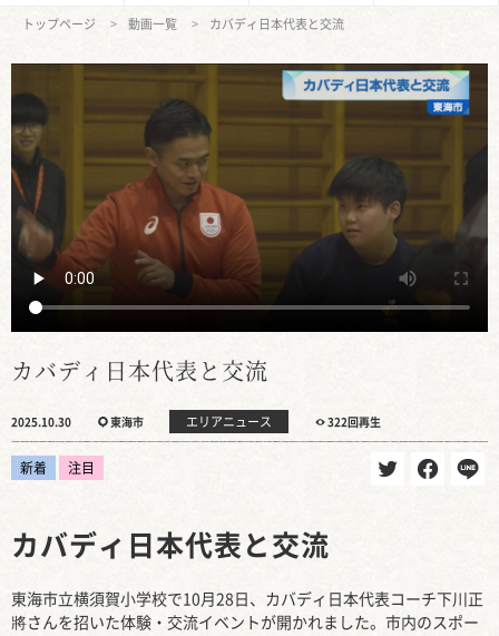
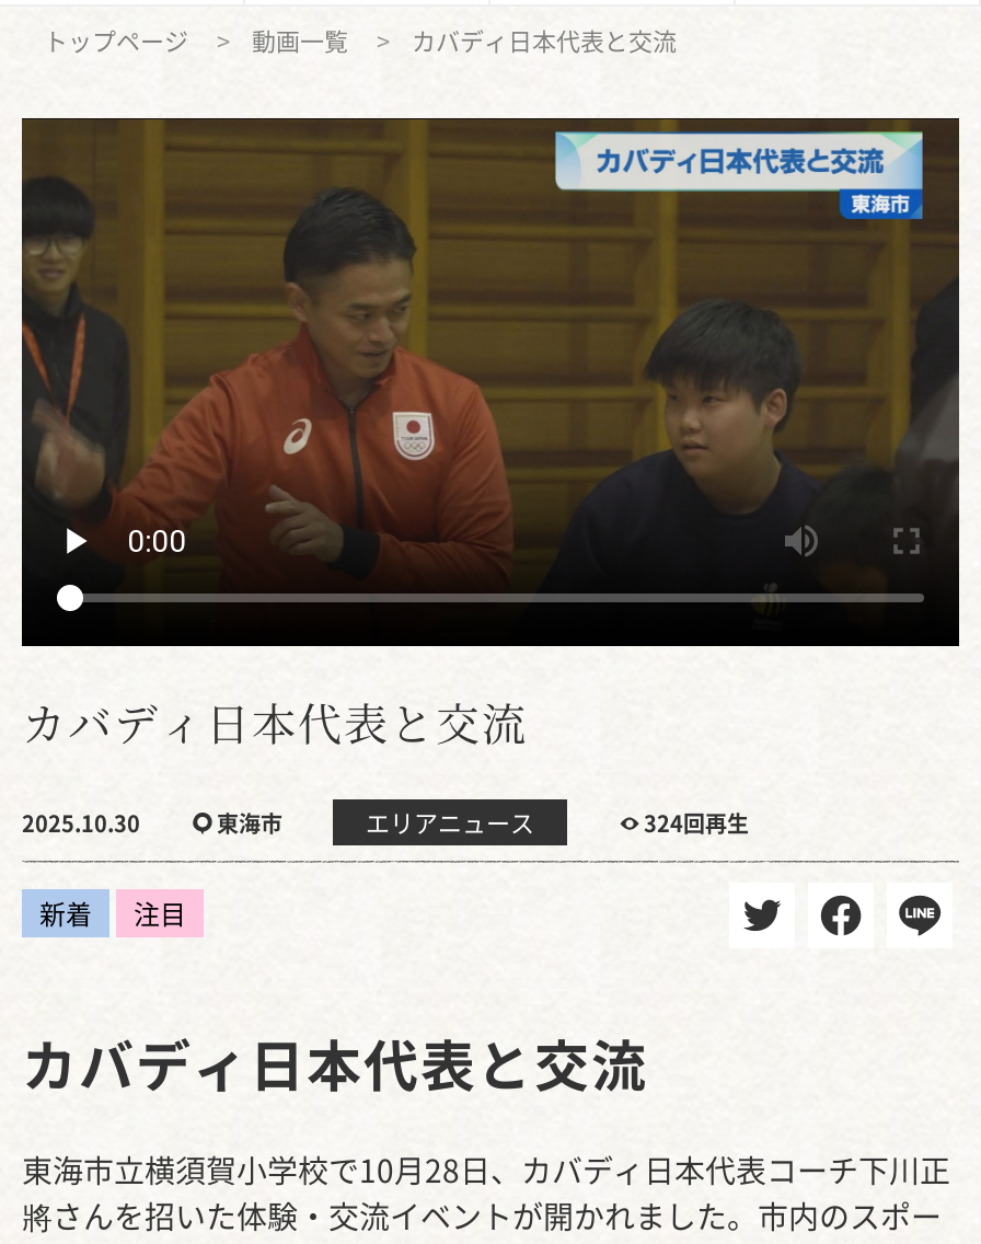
[327,416,381,427] 322回再生 -> [644,812,749,834] 324回再生

